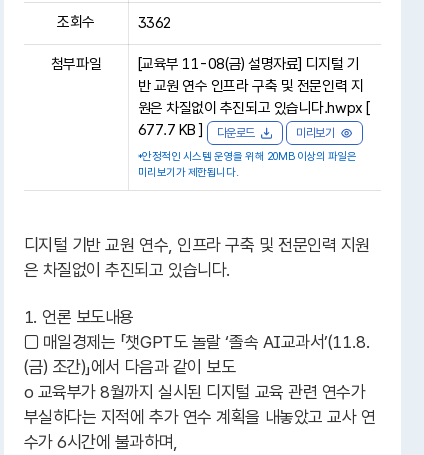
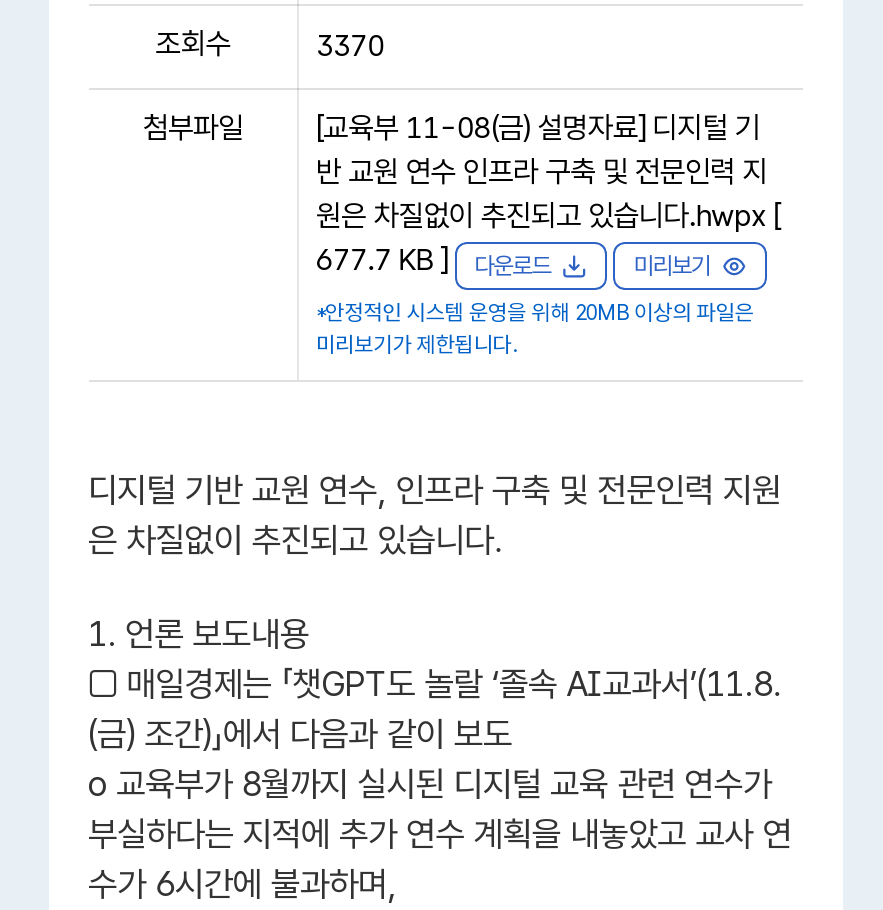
[137,13,172,31] 3362 -> [316,27,384,63] 3370

